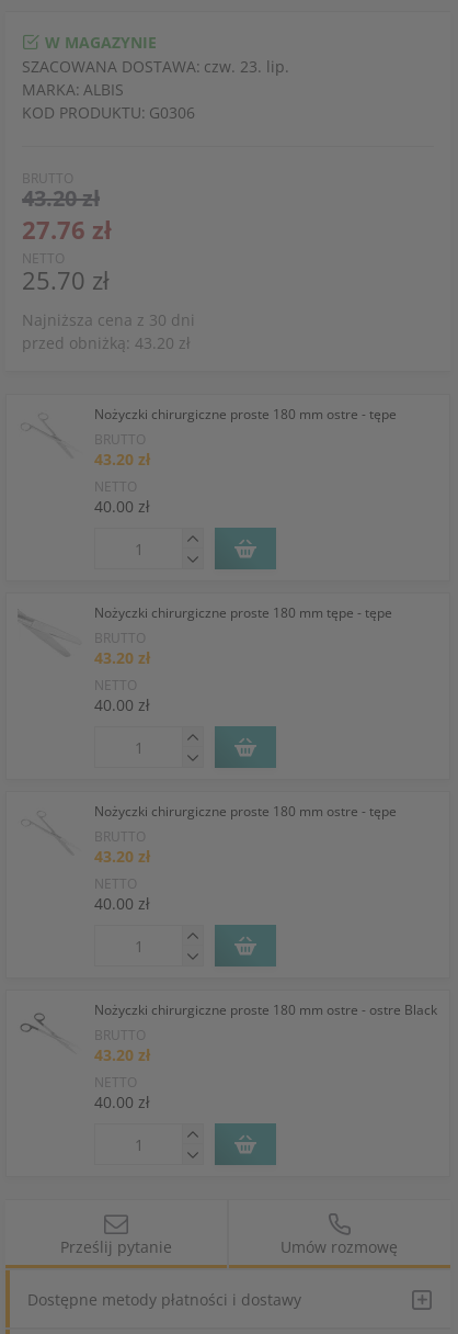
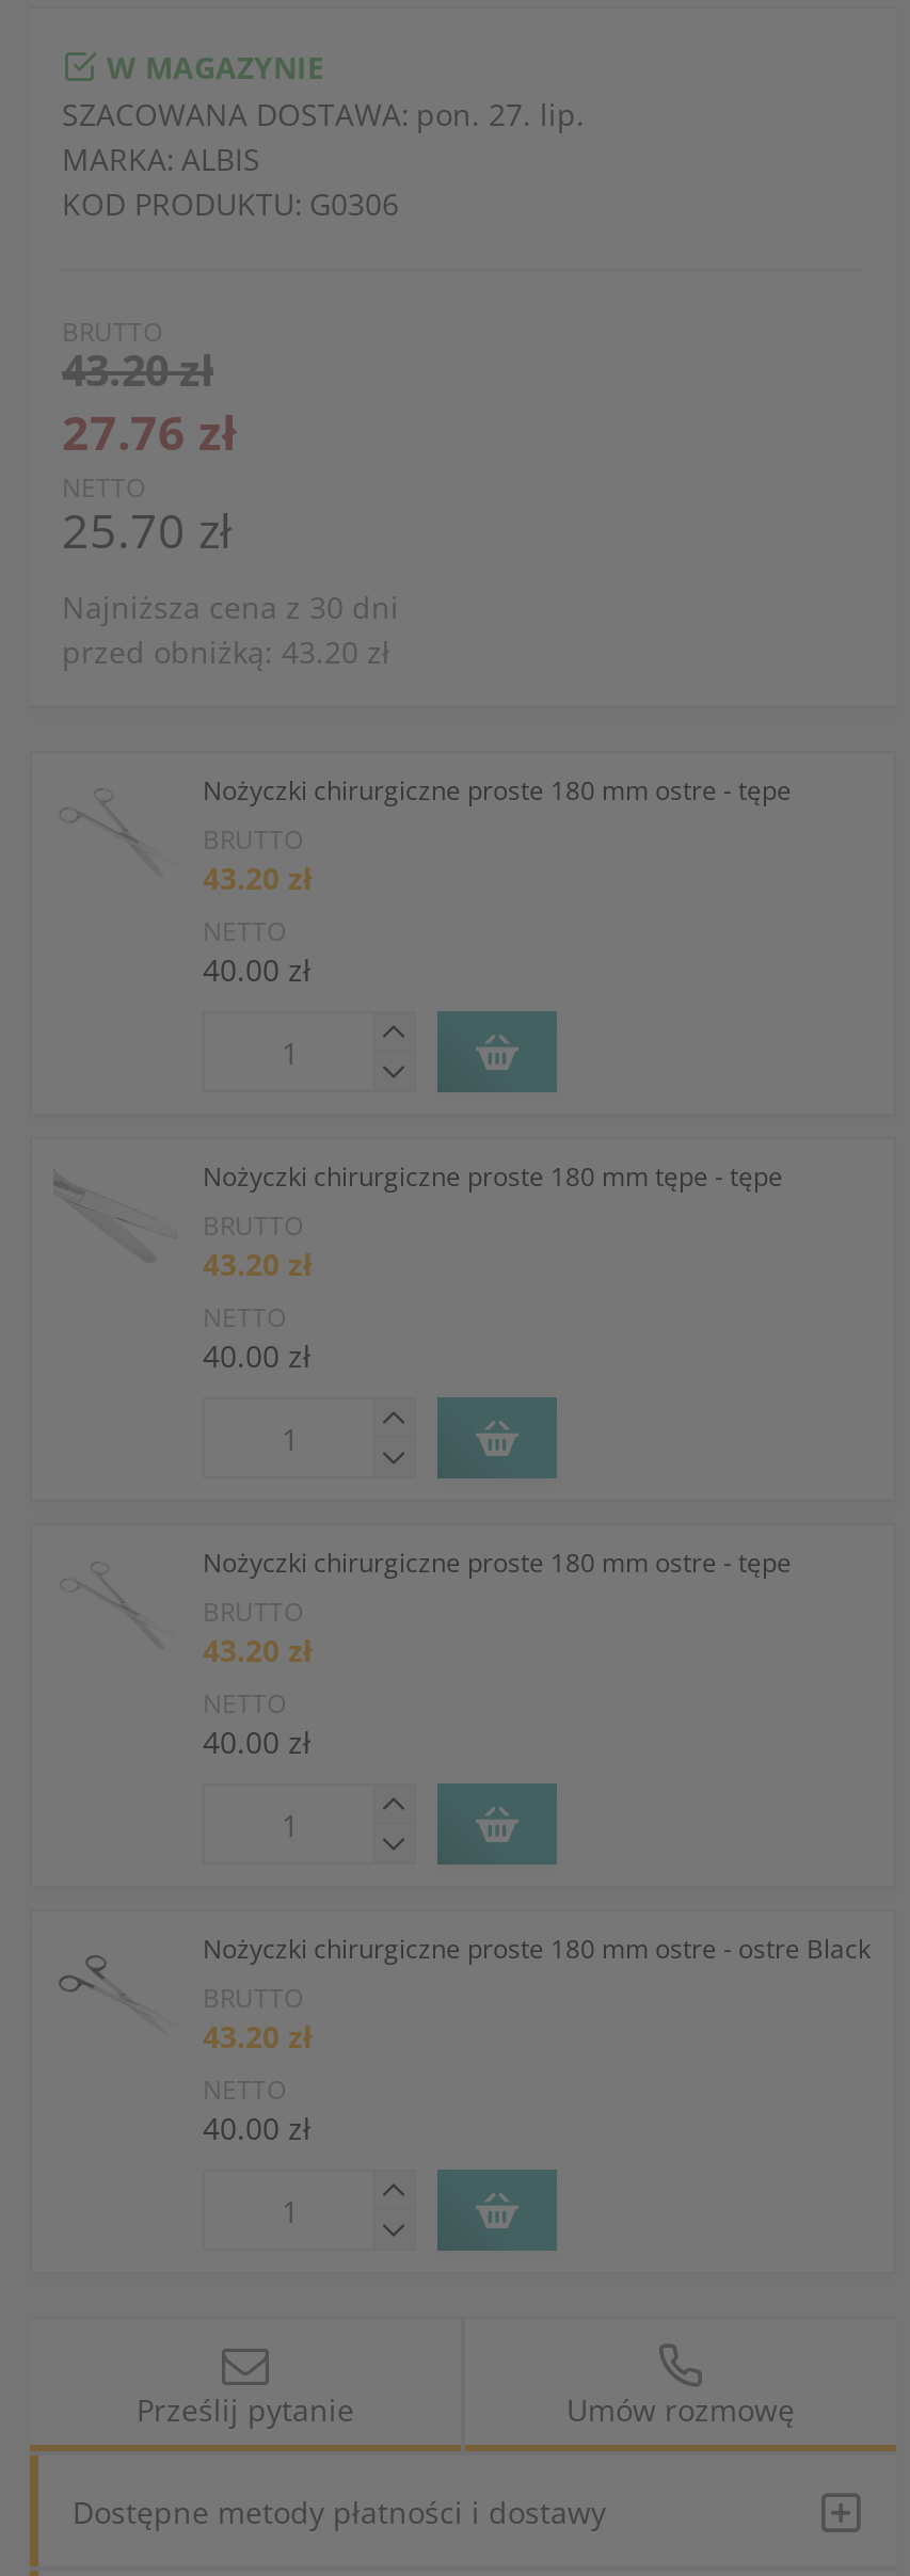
[22,56,289,77] SZACOWANA DOSTAWA: czw. 23. lip. -> [62,94,585,134] SZACOWANA DOSTAWA: pon. 27. lip.

